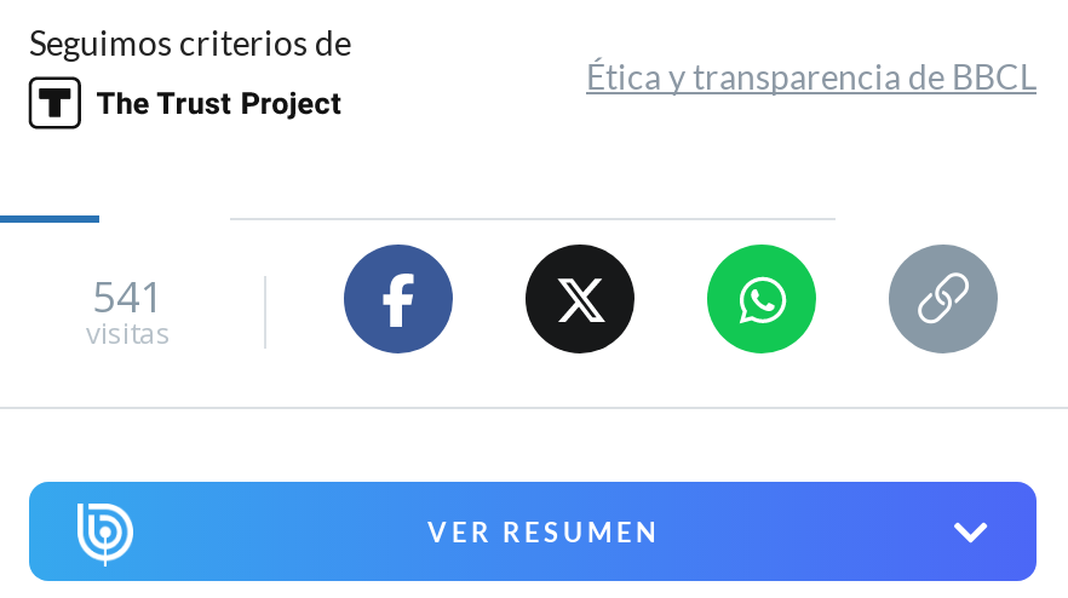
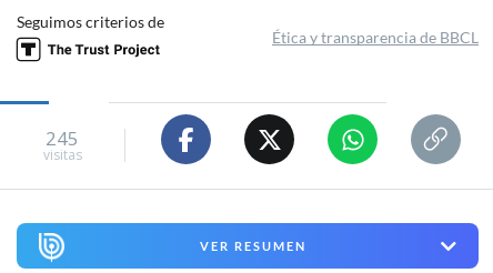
[92,269,165,324] 541 -> [46,125,79,151] 245

